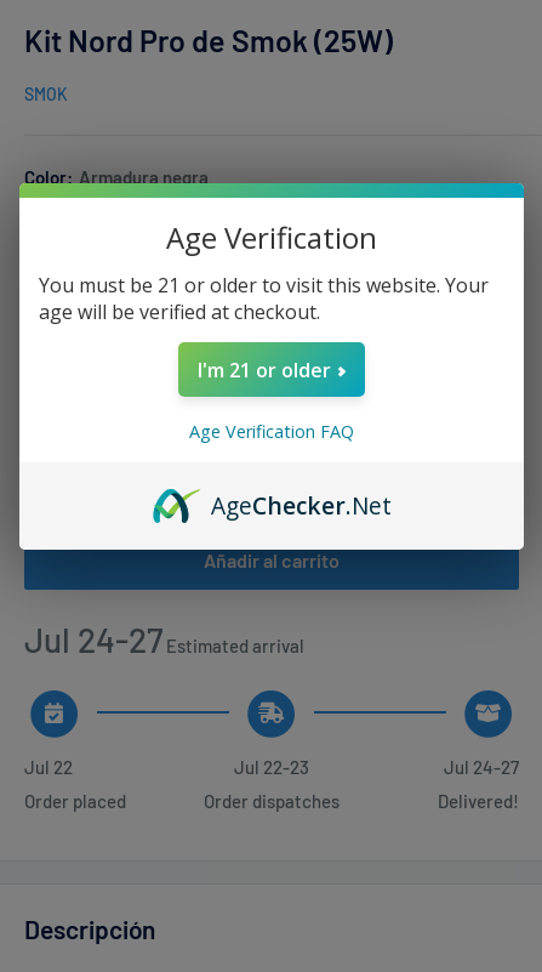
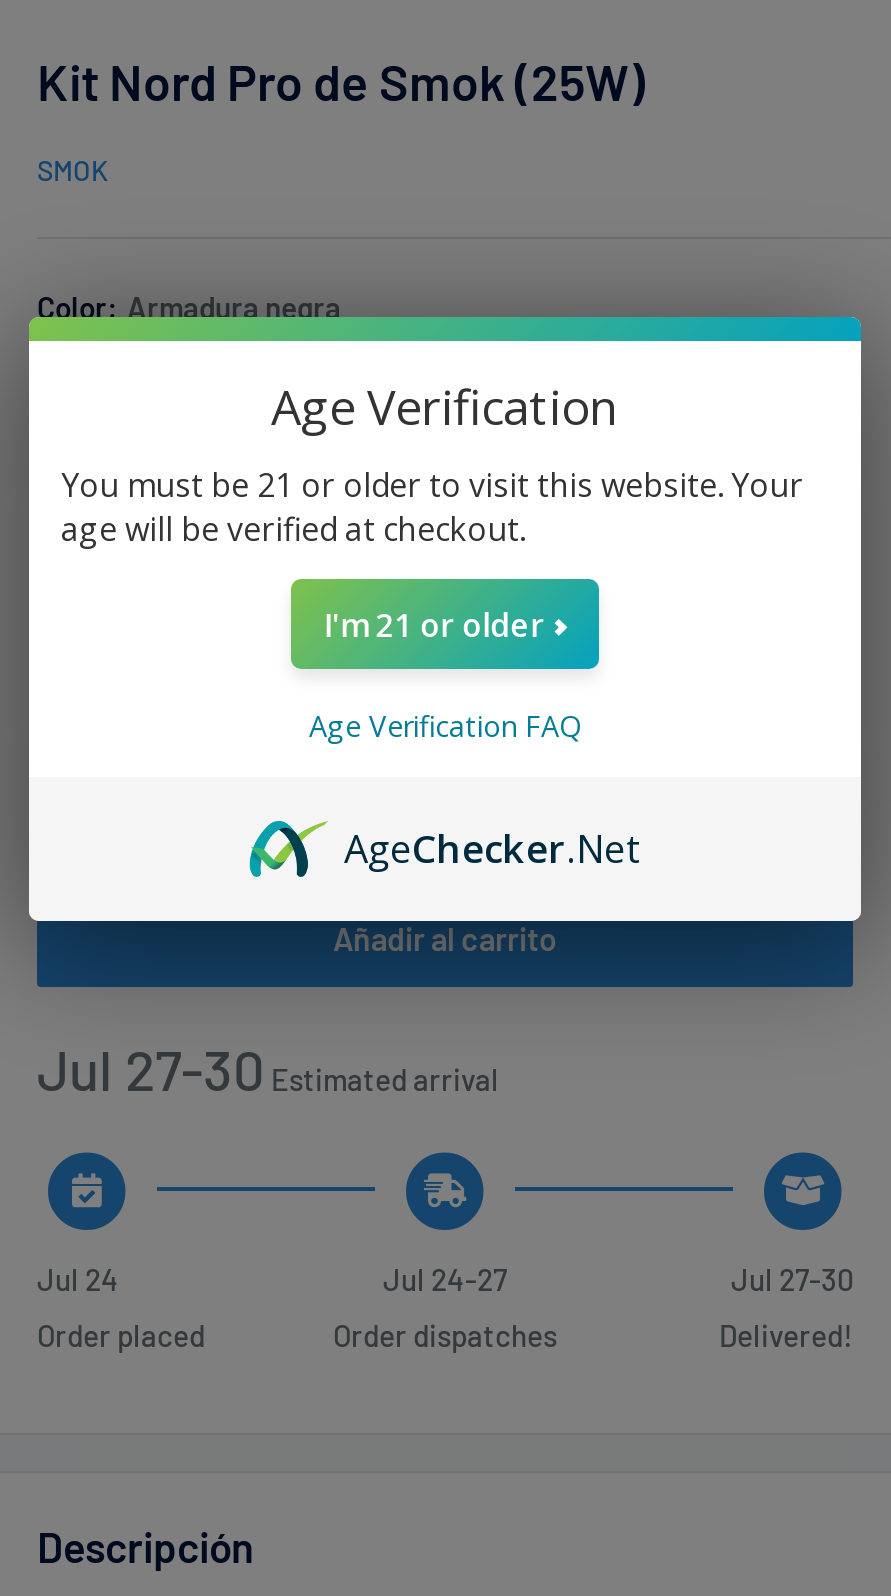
[24,619,304,660] Jul 24-27 Estimated arrival -> [37,1035,499,1103] Jul 27-30 Estimated arrival
[24,756,73,778] Jul 22 -> [37,1261,119,1297] Jul 24
[234,756,309,778] Jul 22-23 -> [383,1261,507,1297] Jul 24-27
[444,756,519,778] Jul 24-27 -> [731,1261,853,1297] Jul 27-30

